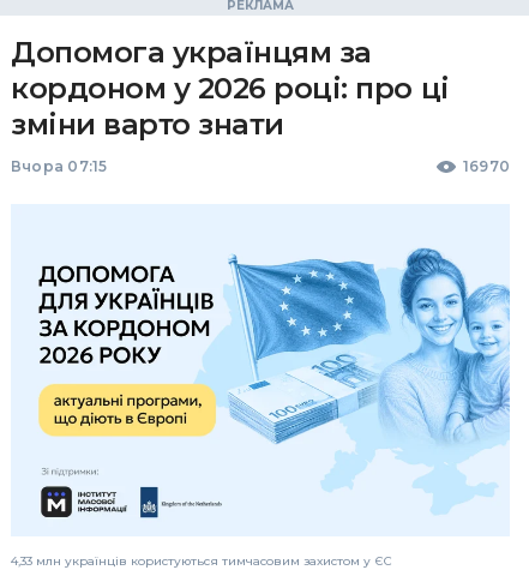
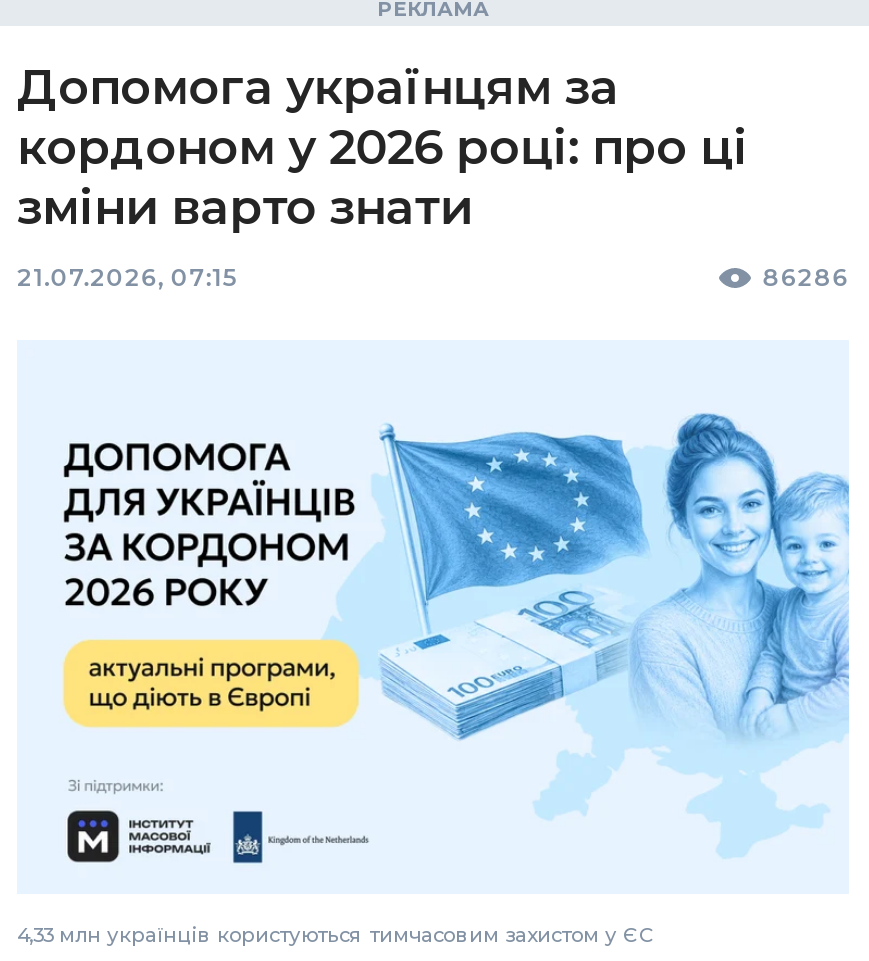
[11,157,510,175] Вчора 07:15 | 16970 -> [17,262,849,292] 21.07.2026, 07:15 | 86286

